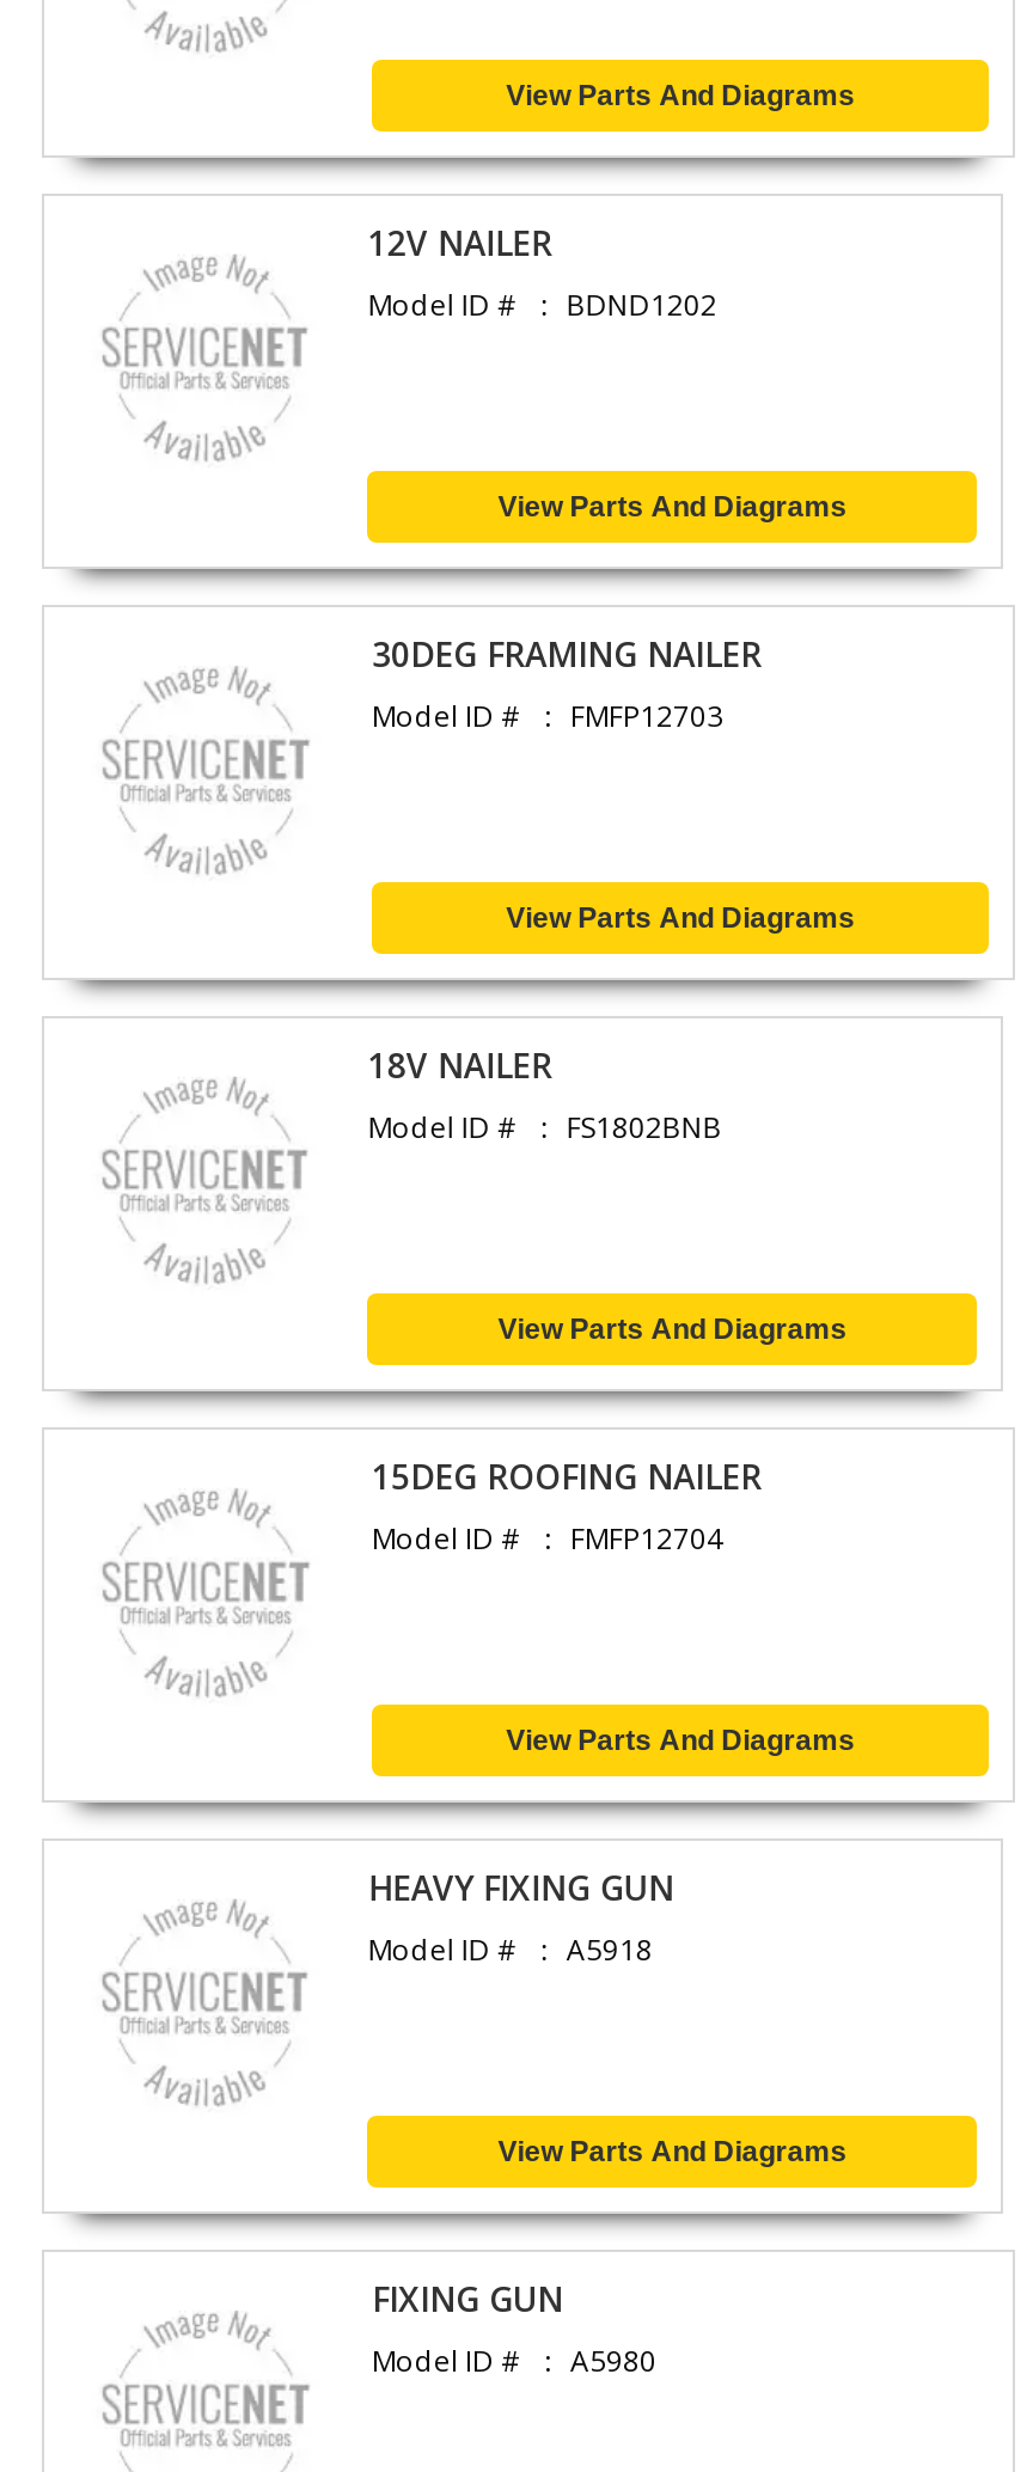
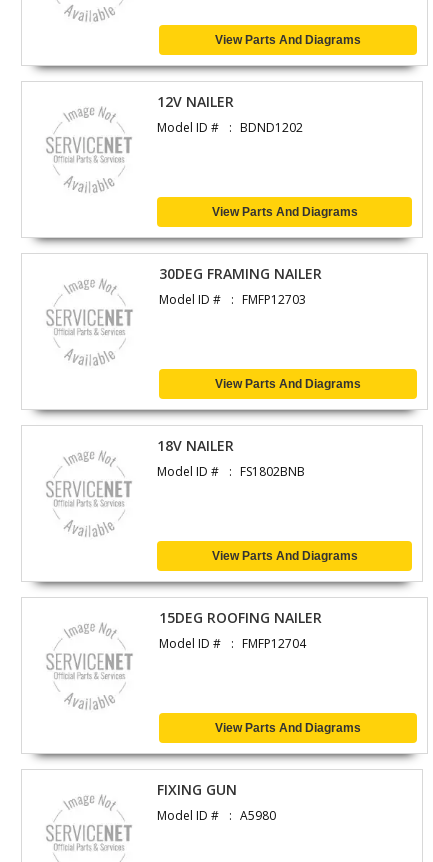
[368,1864,674,1969] HEAVY FIXING GUN | Model ID # | A5918 -> none
[498,2134,847,2168] View Parts And Diagrams -> none

